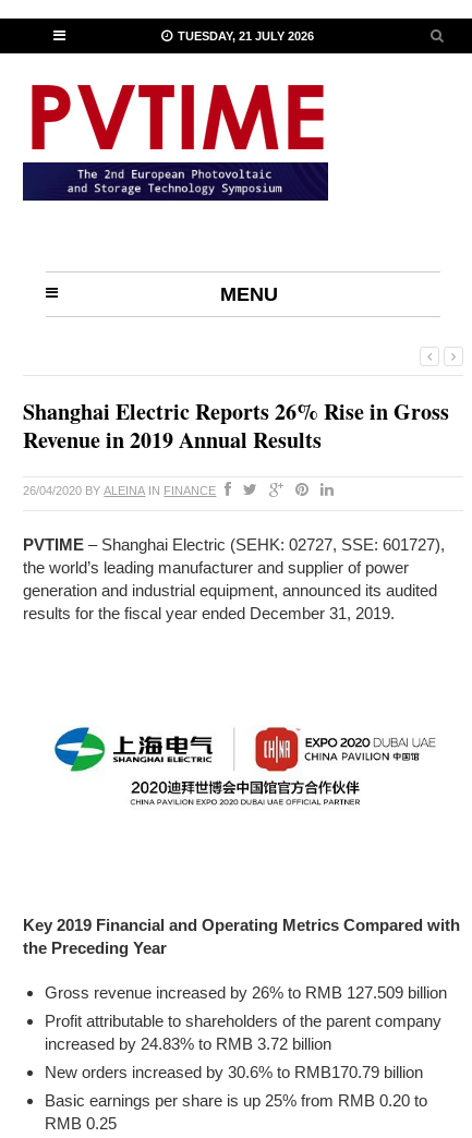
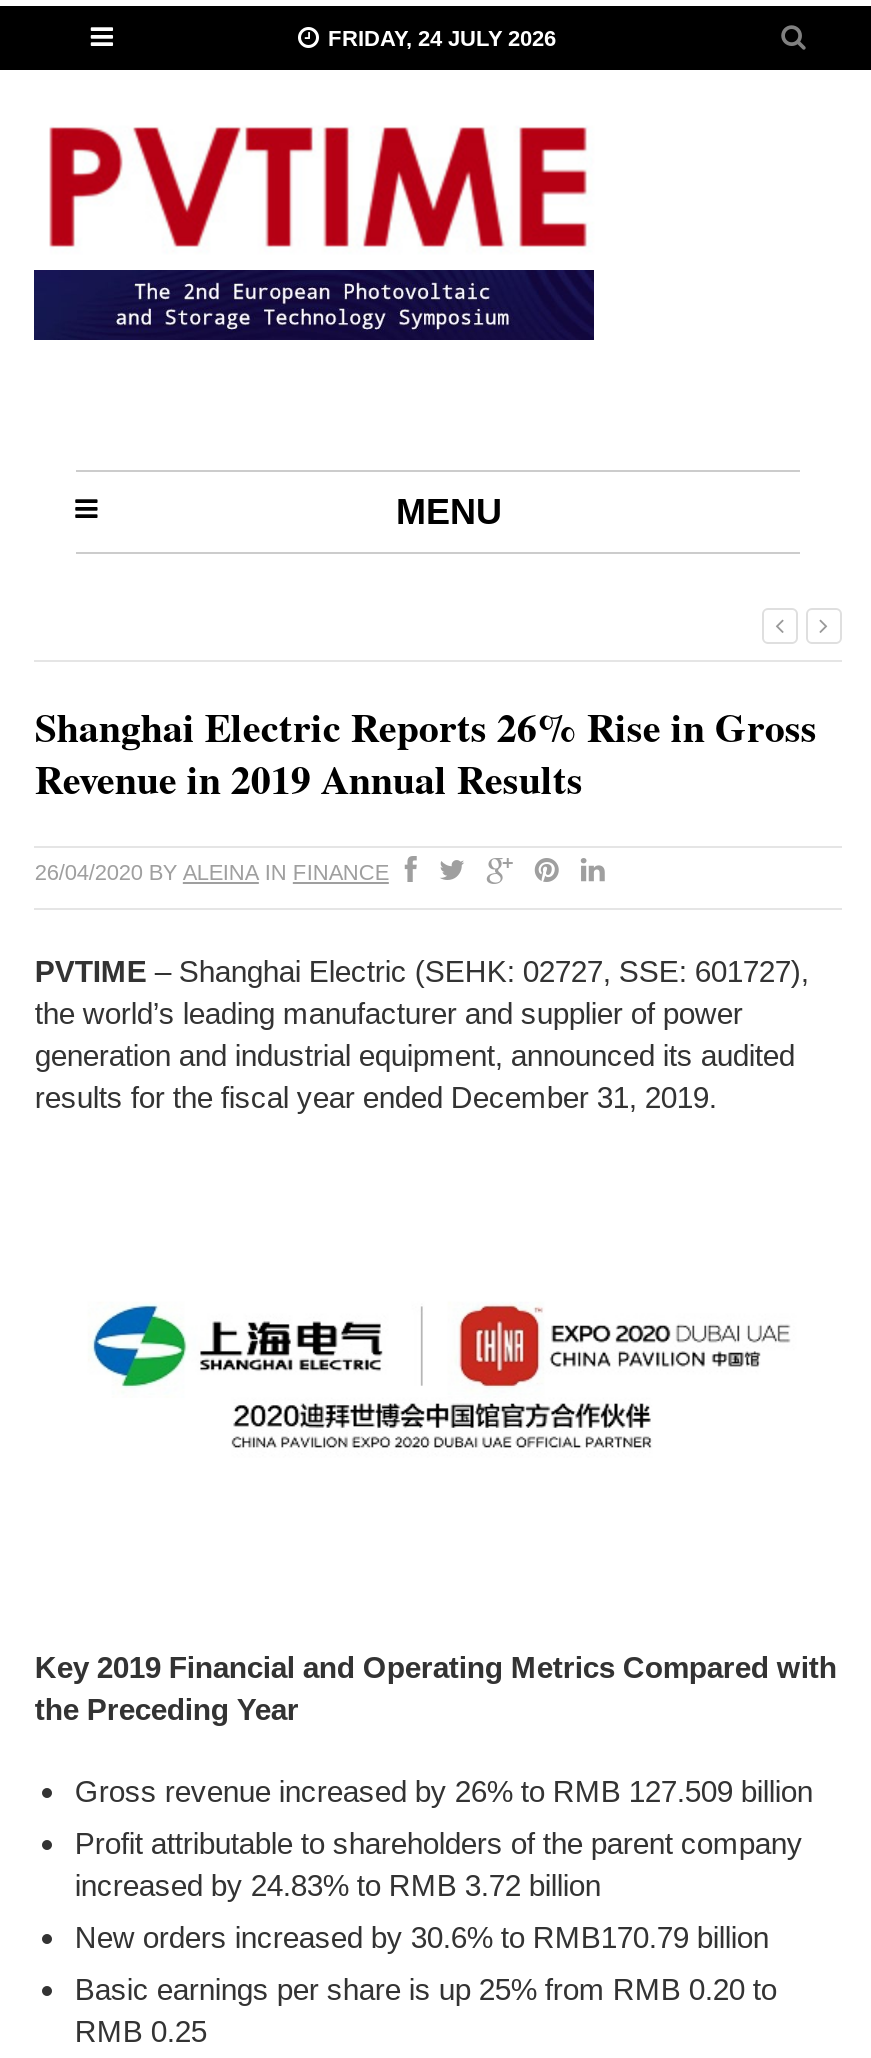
[177,29,313,43] TUESDAY, 21 JULY 2026 -> [328,26,556,50] FRIDAY, 24 JULY 2026

